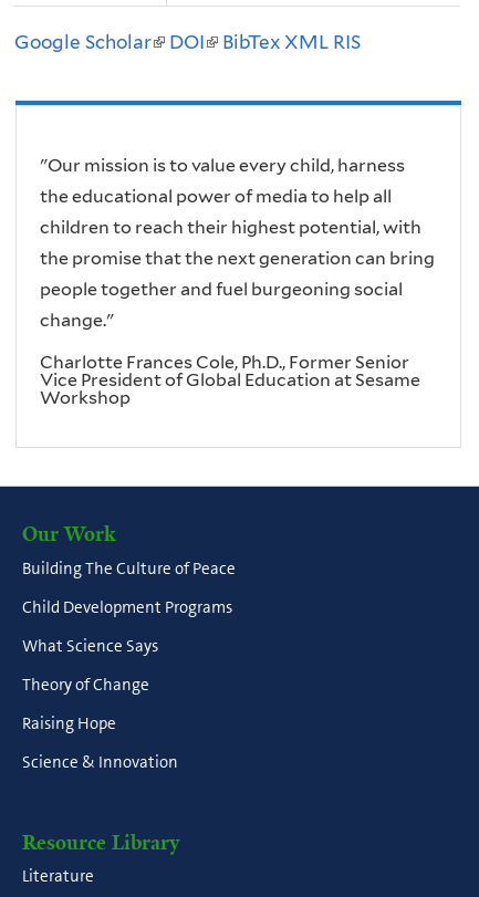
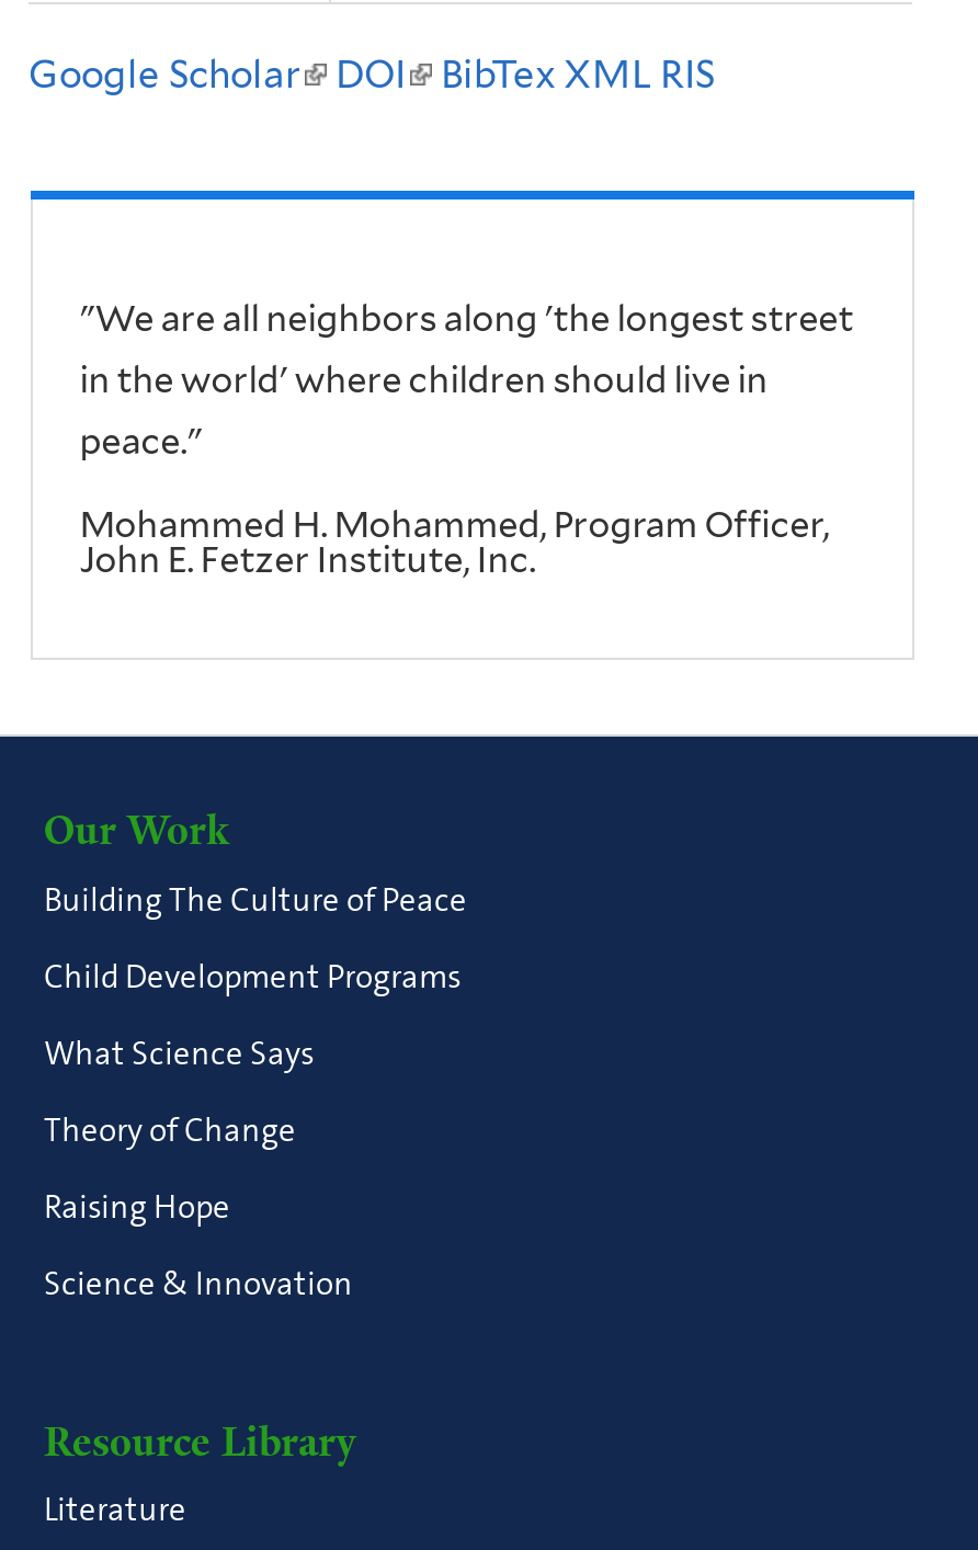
[40,155,435,408] "Our mission is to value every child, harness | the educational power of media to help all | children to reach their highest potential, with | the promise that the next generation can bring | people together and fuel burgeoning social | change." | Charlotte Frances Cole, Ph.D., Former Senior | Vice President of Global Education at Sesame | Workshop -> [79,298,853,581] "We are all neighbors along 'the longest street | in the world' where children should live in | peace." | Mohammed H. Mohammed, Program Officer, | John E. Fetzer Institute, Inc.

